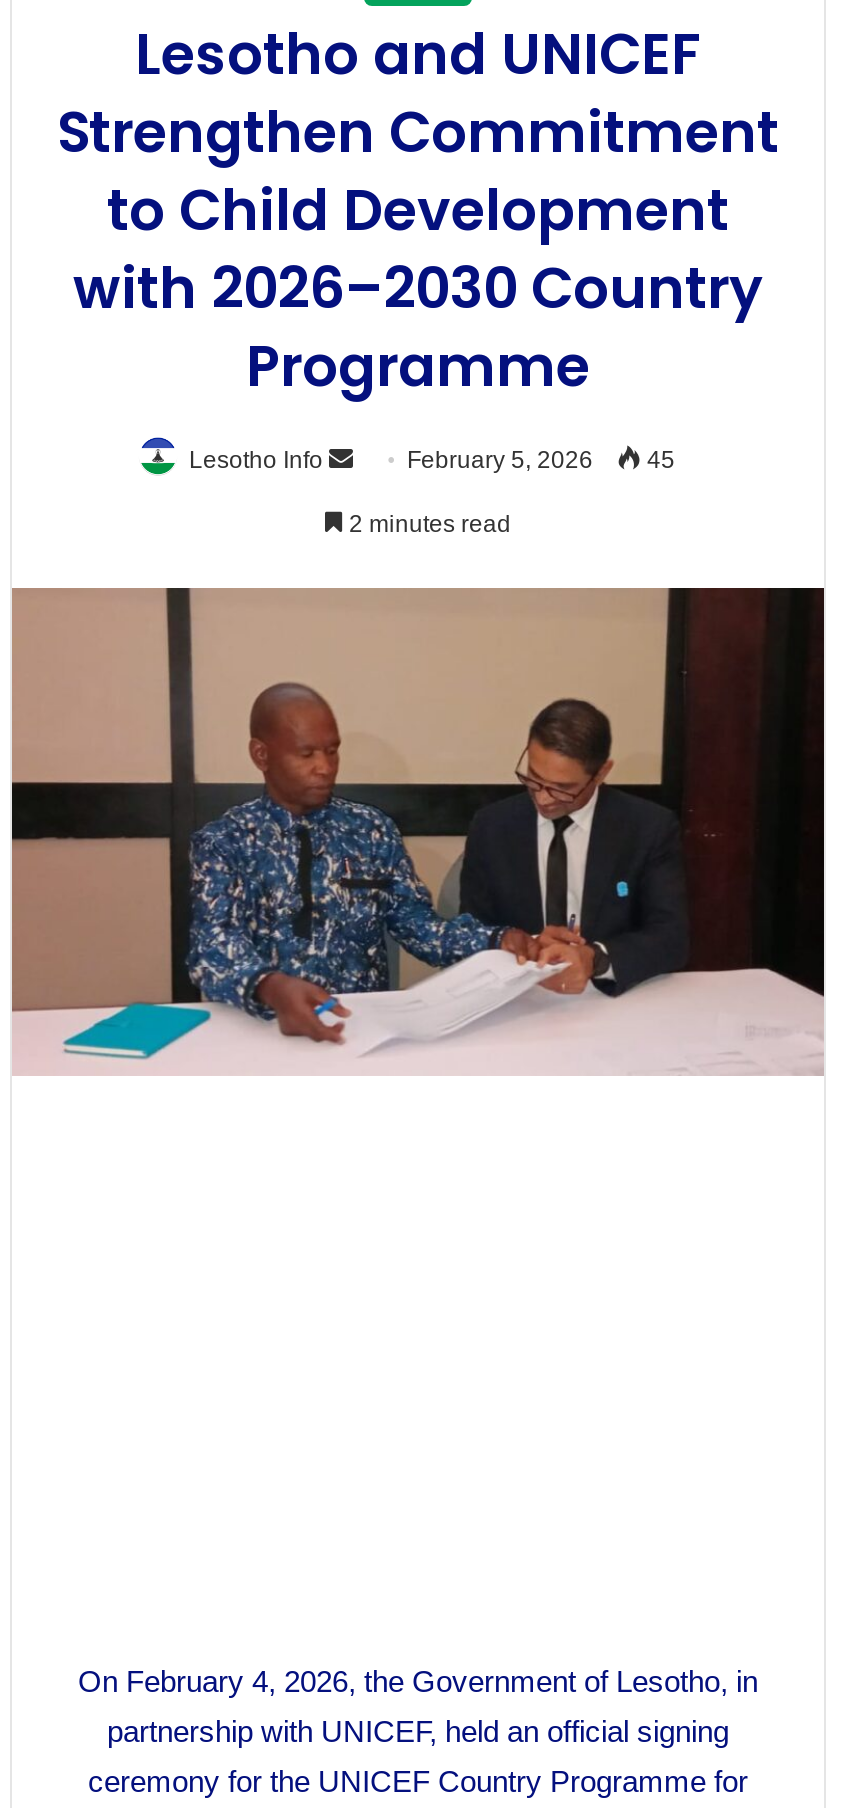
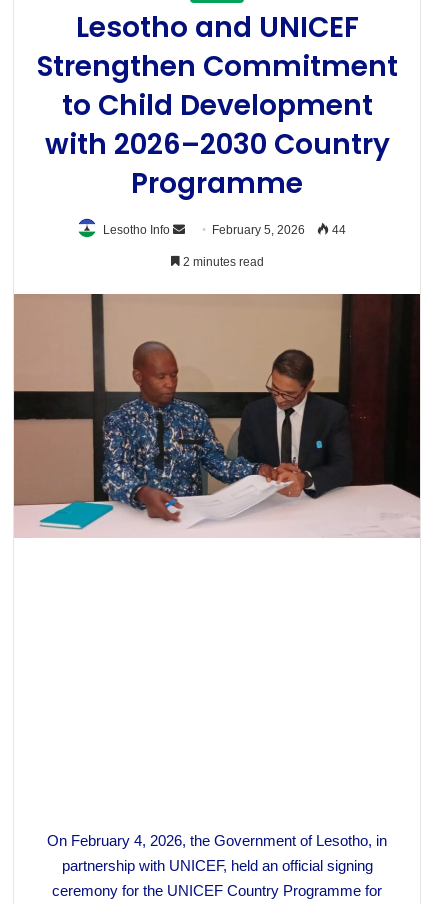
[641,445,675,473] 45 -> [328,223,345,237] 44

